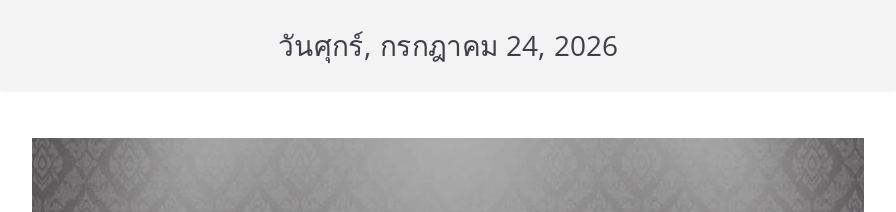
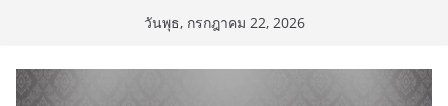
[278,26,618,64] วันศุกร์, กรกฎาคม 24, 2026 -> [143,13,304,32] วันพุธ, กรกฎาคม 22, 2026

